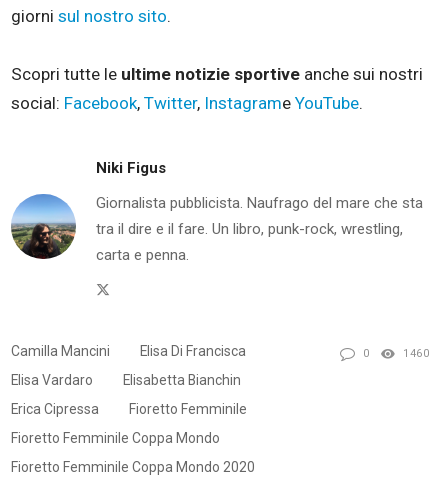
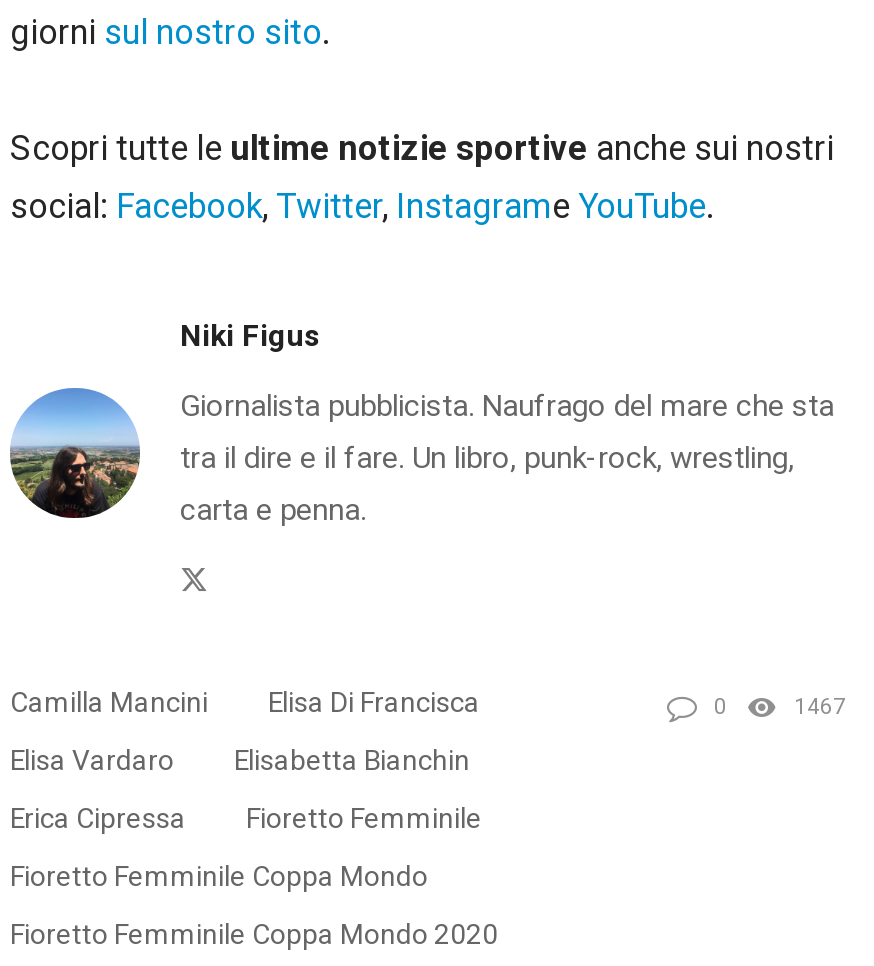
[403,347,429,360] 1460 -> [794,695,846,721] 1467

